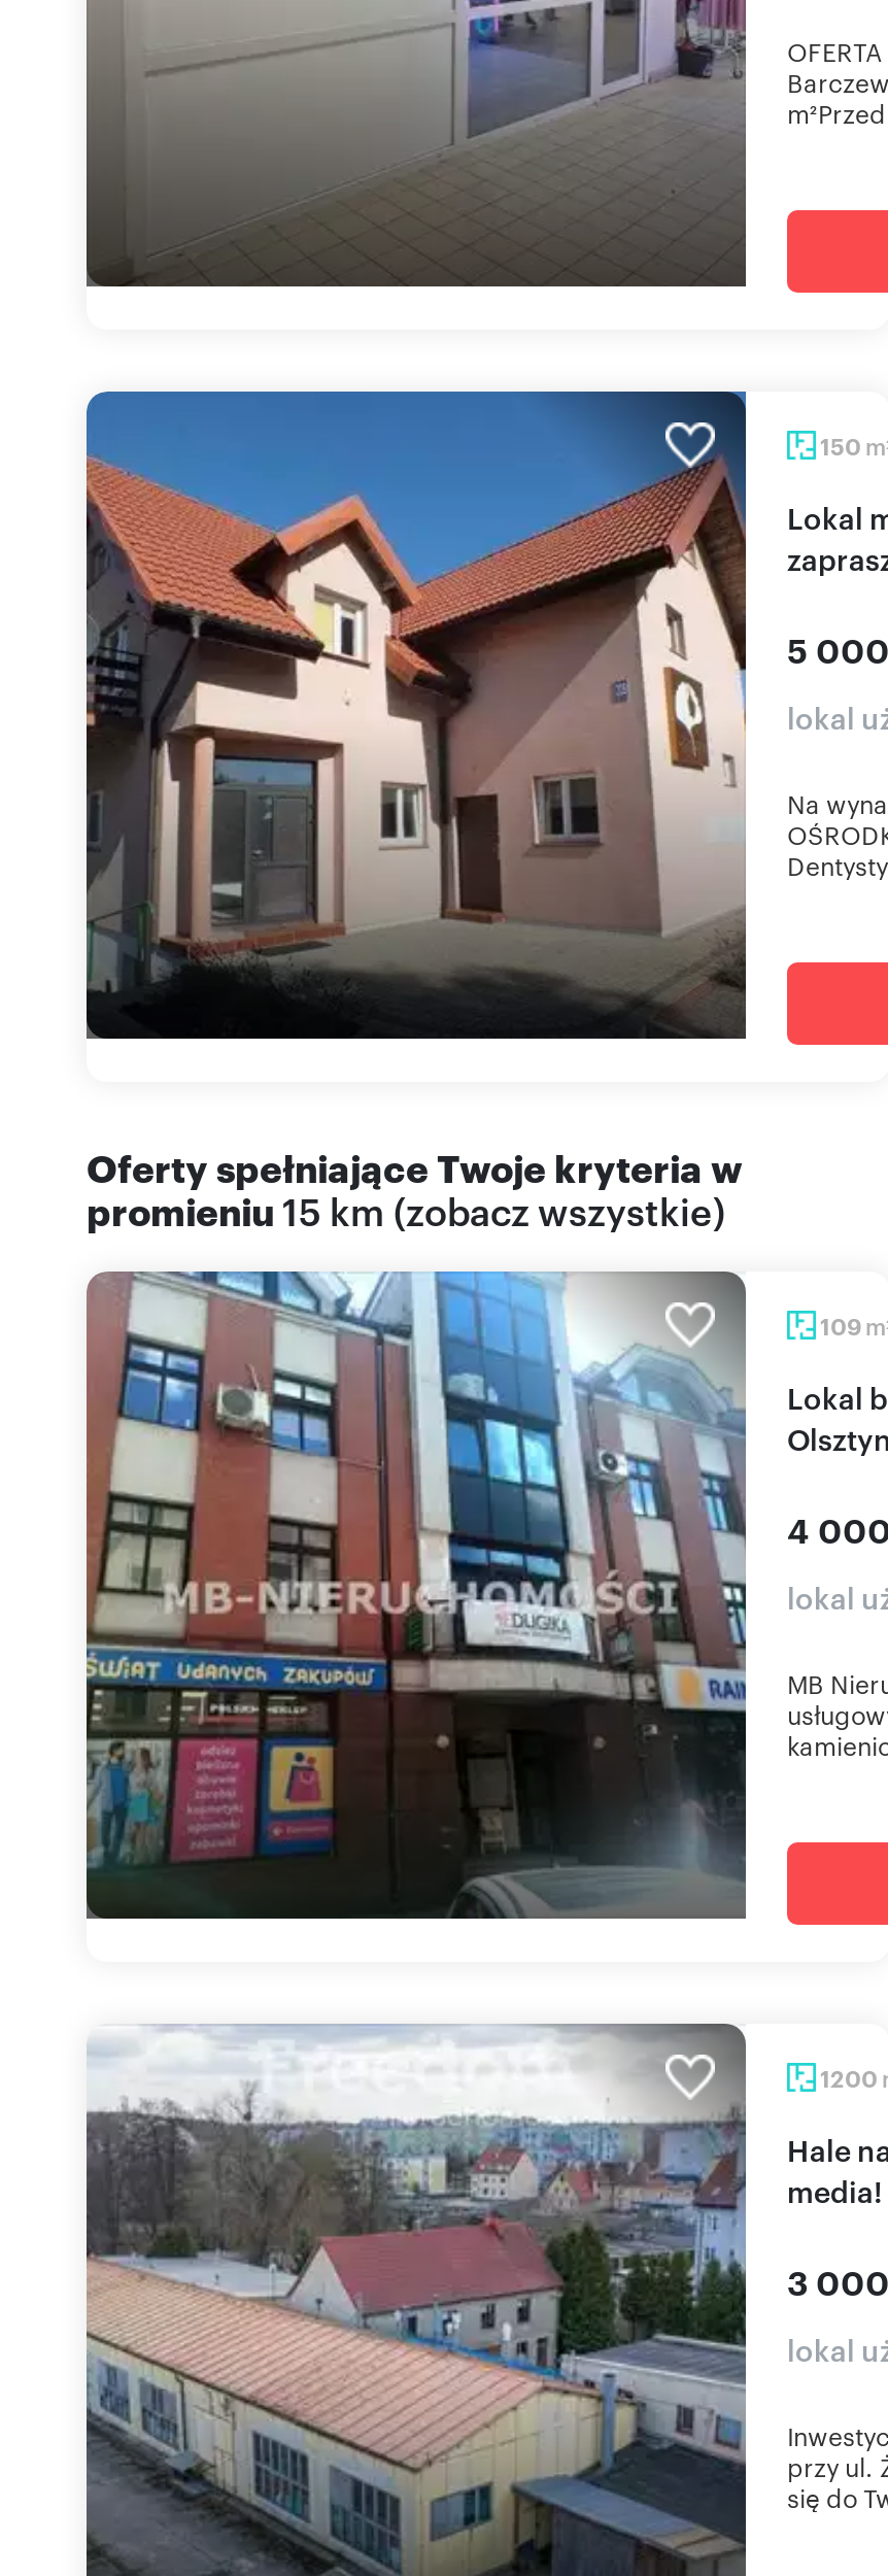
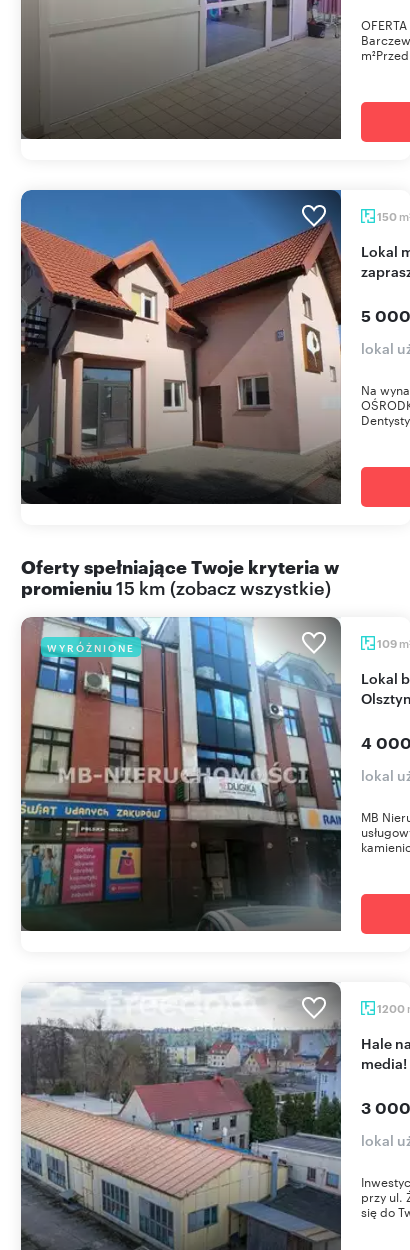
none -> [47,640,135,654] WYRÓŻNIONE

